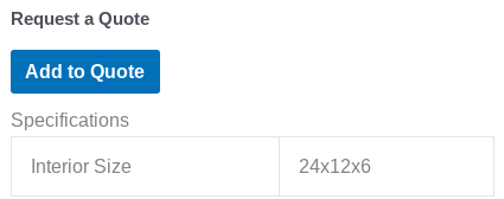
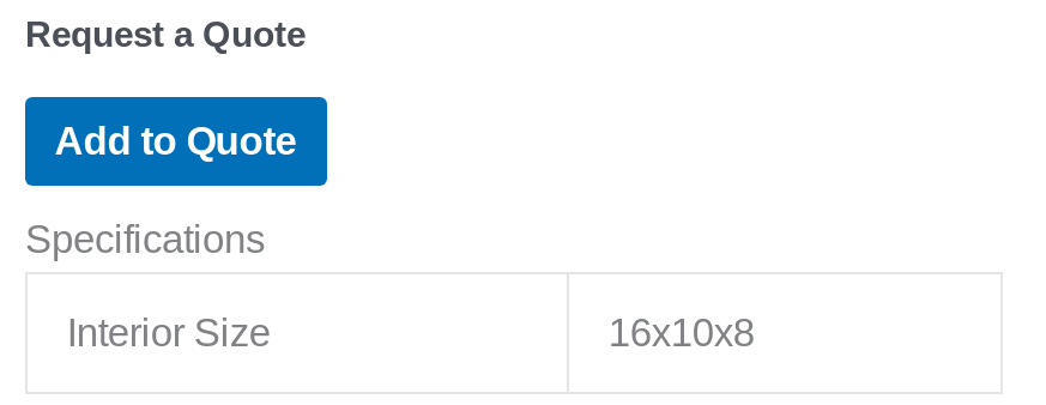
[299,155,372,176] 24x12x6 -> [608,310,755,353] 16x10x8

